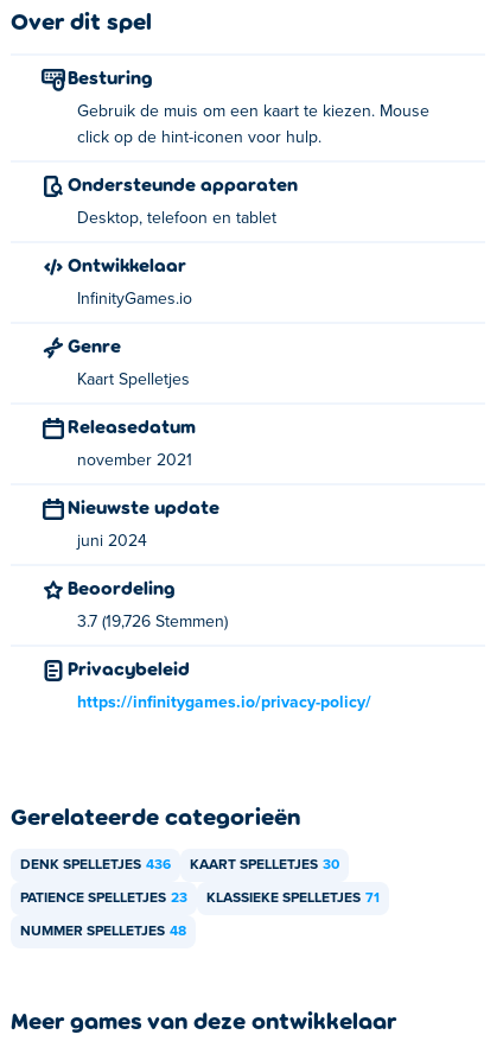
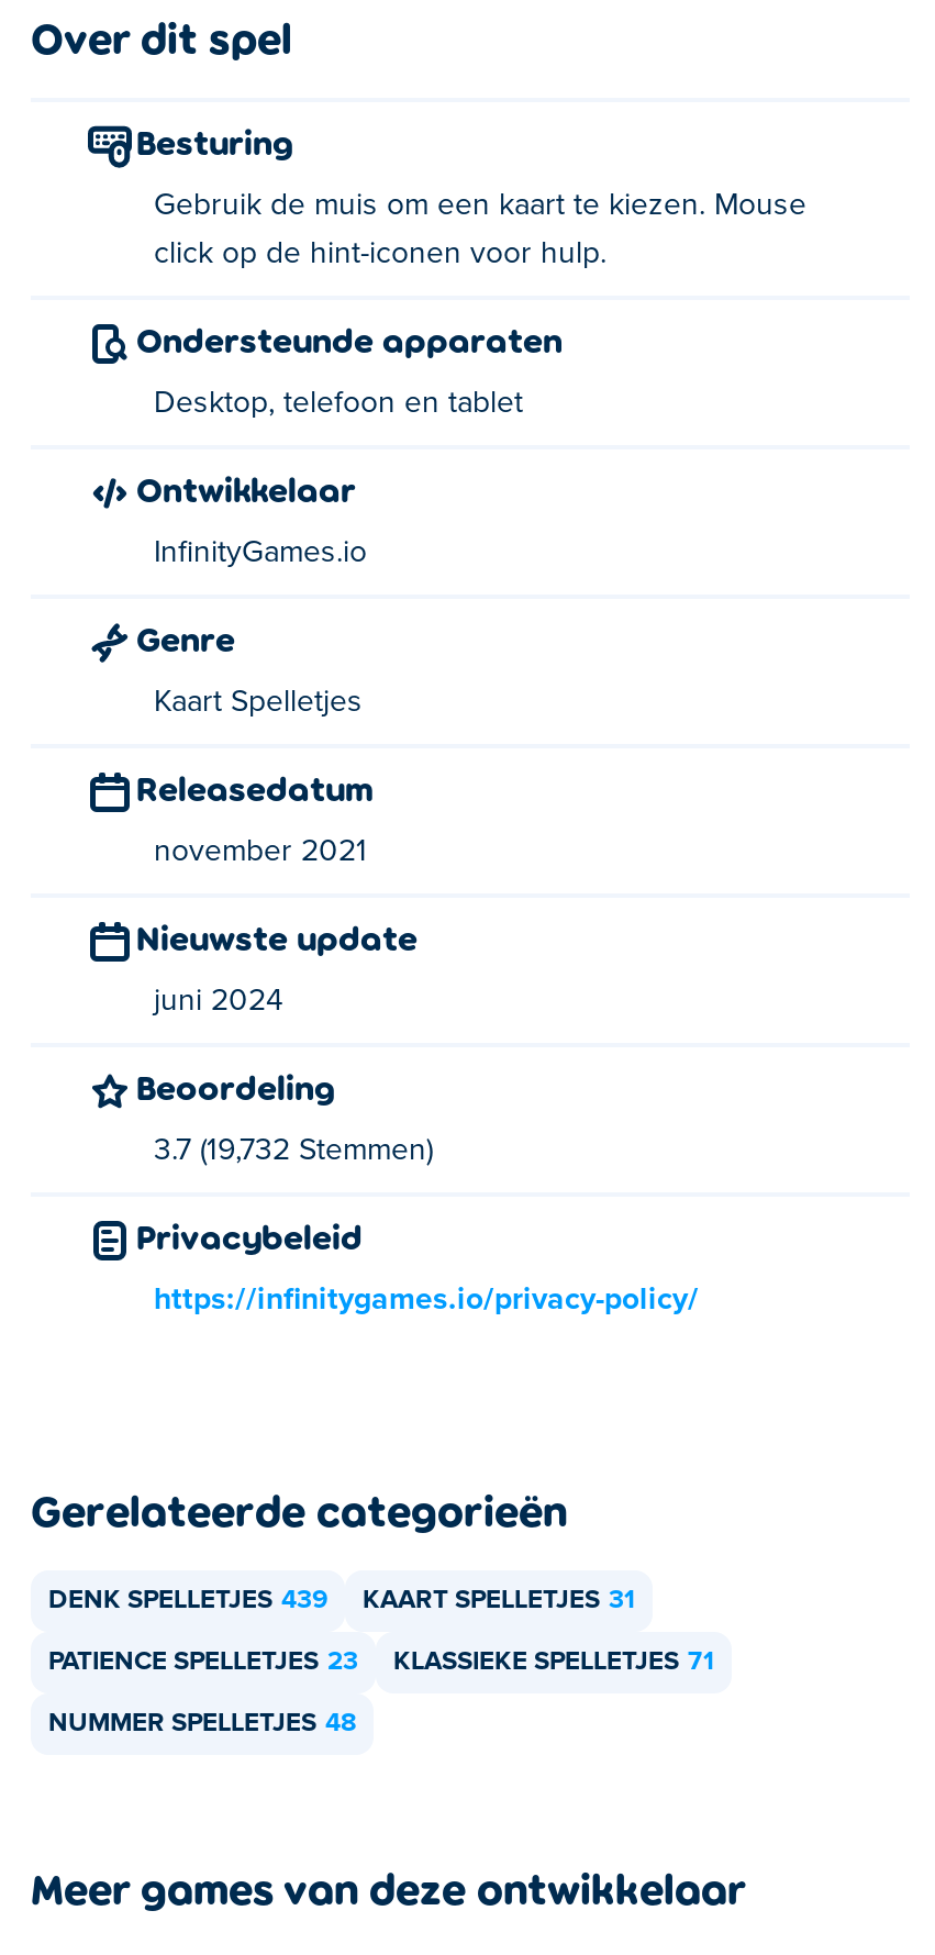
[77,614,228,630] 3.7 (19,726 Stemmen) -> [154,1135,433,1166] 3.7 (19,732 Stemmen)
[20,858,171,872] DENK SPELLETJES 436 -> [48,1588,327,1614] DENK SPELLETJES 439
[190,858,339,872] KAART SPELLETJES 30 -> [363,1588,635,1614] KAART SPELLETJES 31

